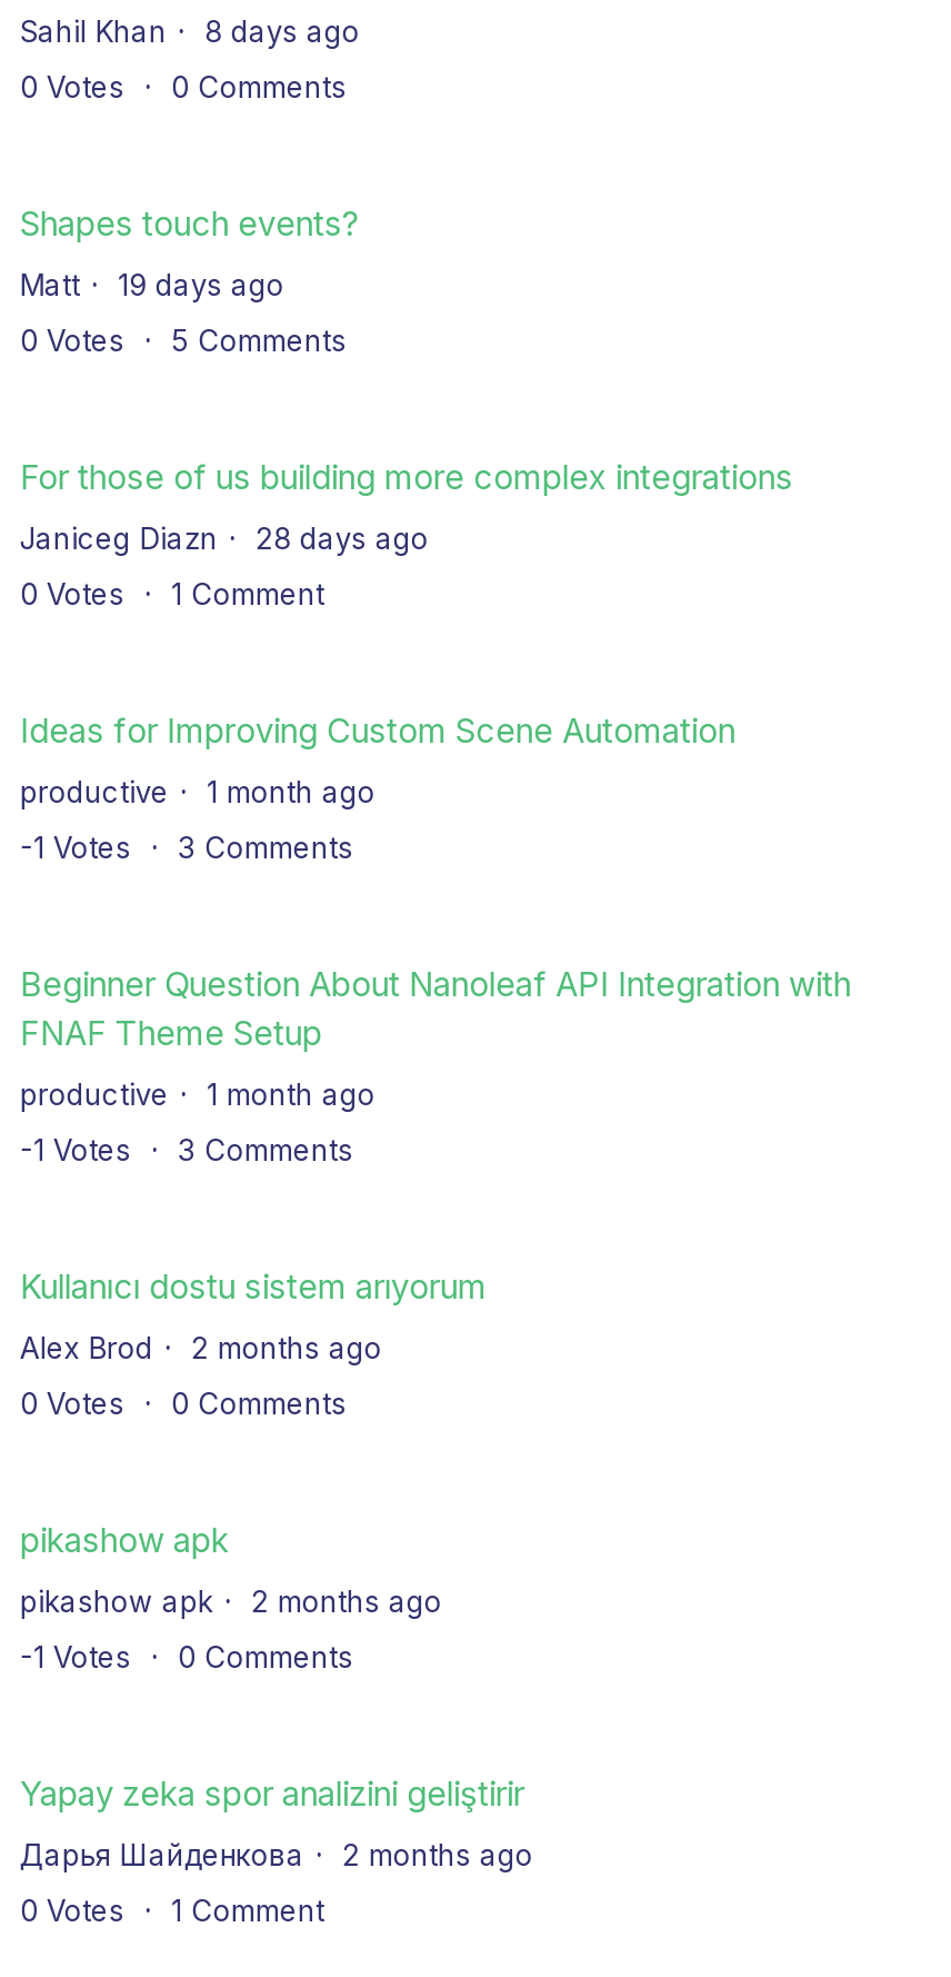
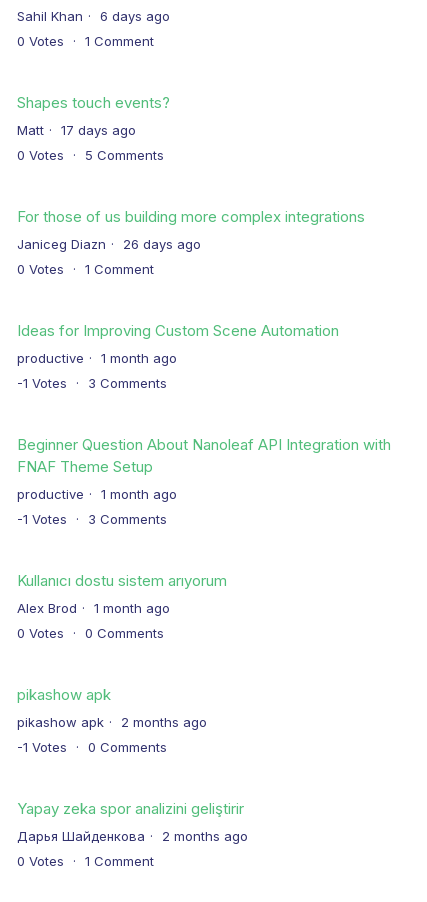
[20,13,360,49] Sahil Khan 8 days ago -> [17,8,170,24] Sahil Khan 6 days ago
[20,69,346,105] 0 Votes 0 Comments -> [17,33,154,49] 0 Votes 1 Comment
[20,267,284,302] Matt 19 days ago -> [17,122,136,138] Matt 17 days ago
[20,520,429,556] Janiceg Diazn 28 days ago -> [17,236,201,252] Janiceg Diazn 26 days ago
[20,1330,382,1365] Alex Brod 2 months ago -> [17,600,170,616] Alex Brod 1 month ago

